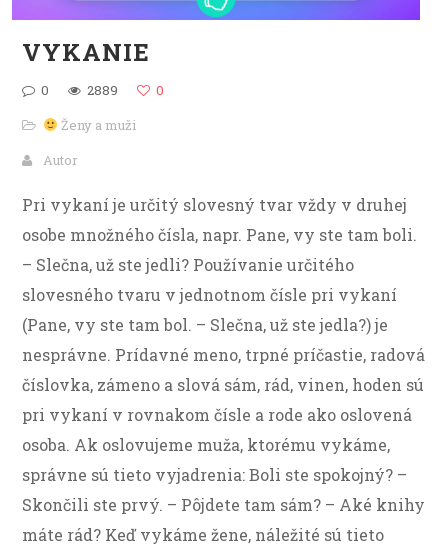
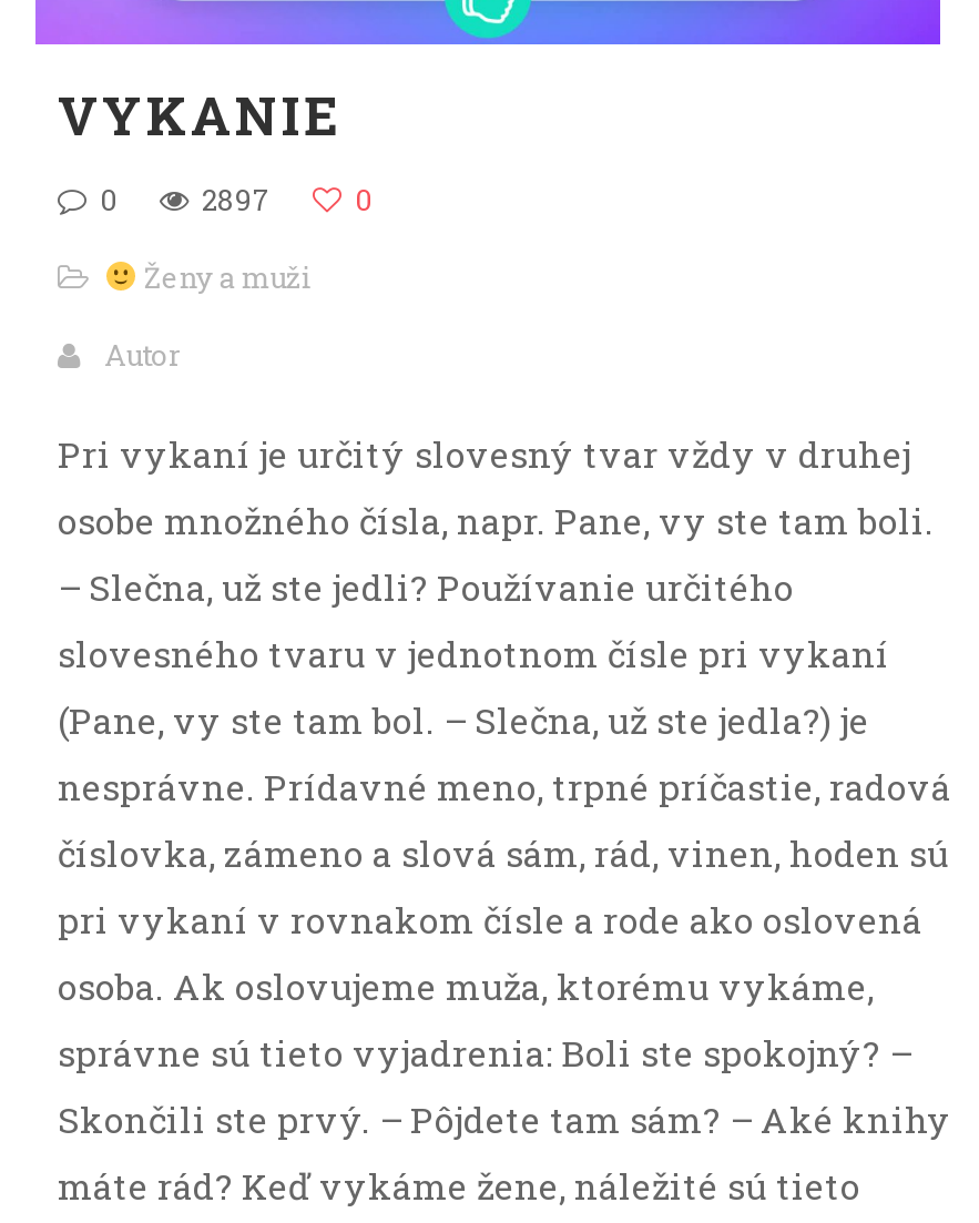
[87,81,118,99] 2889 -> [202,180,271,220] 2897

